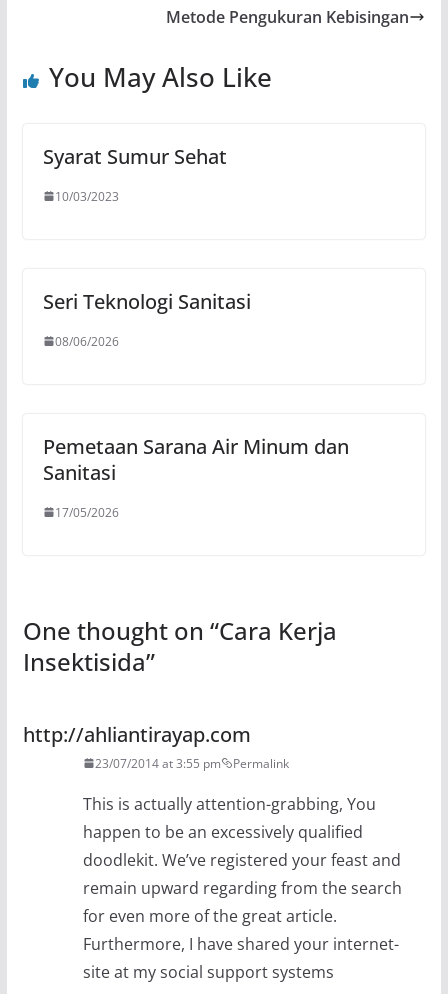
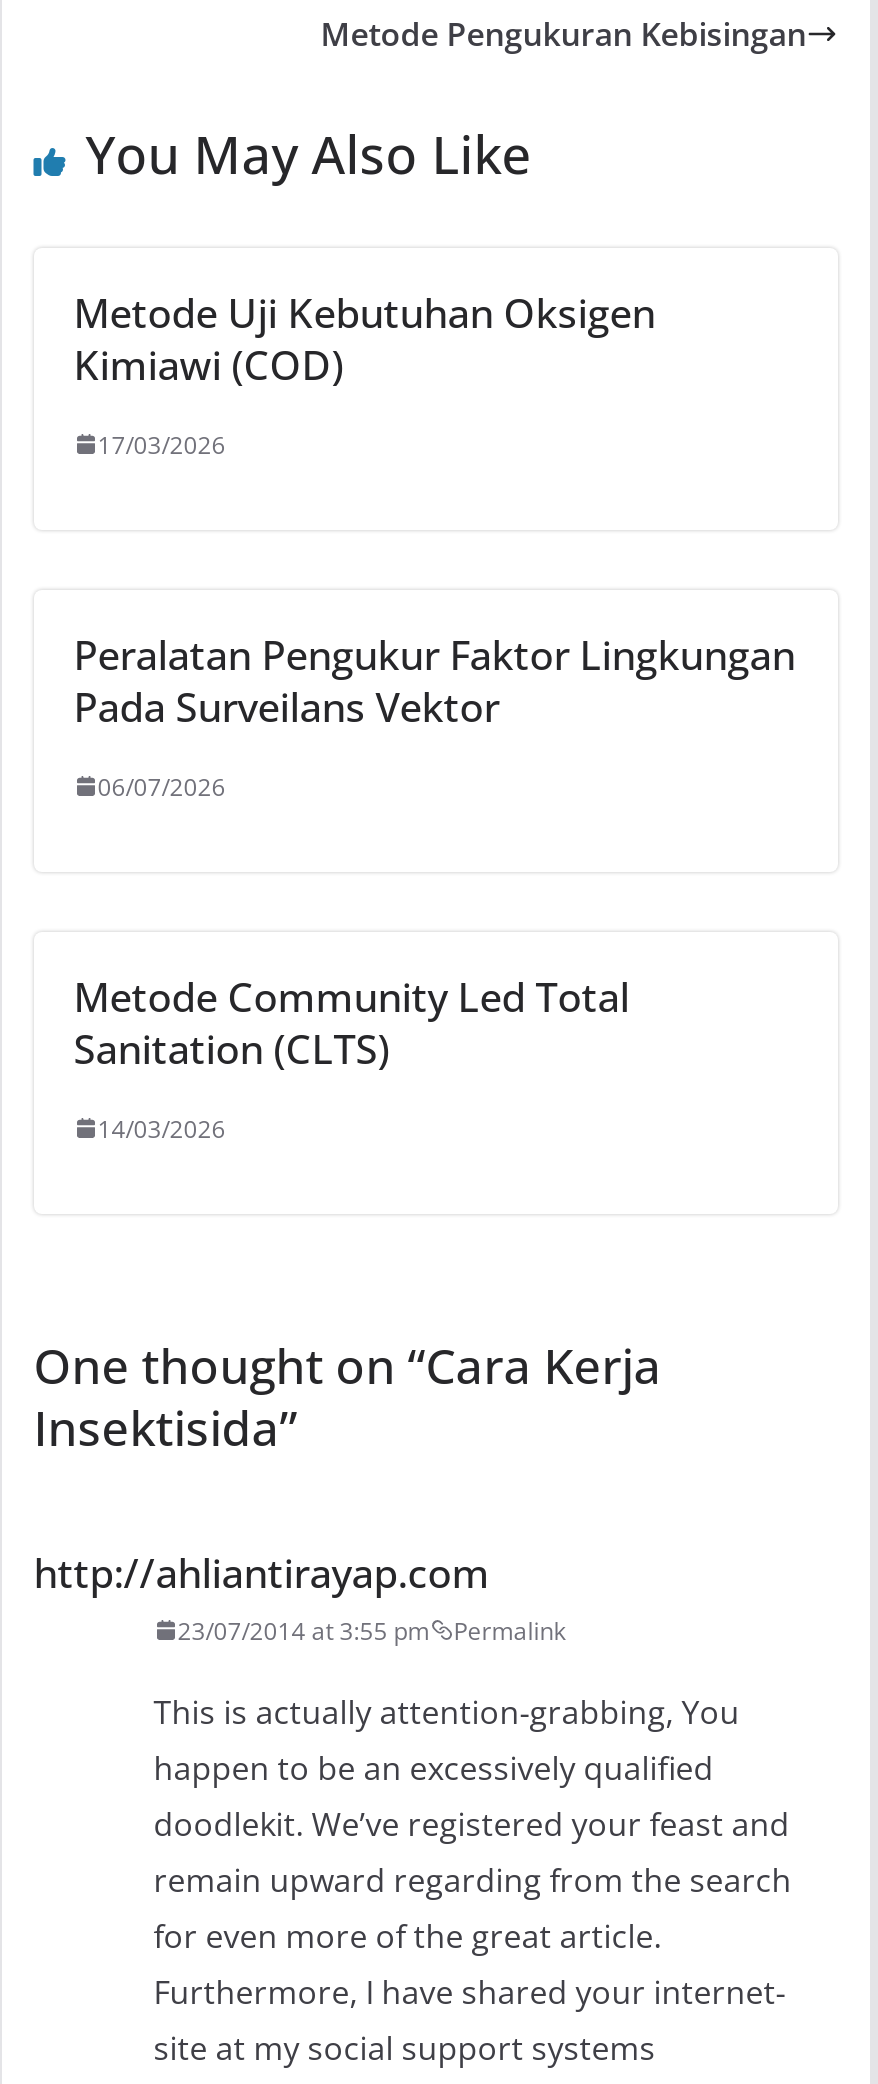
[43,143,227,170] Syarat Sumur Sehat -> [73,285,655,391] Metode Uji Kebutuhan Oksigen | Kimiawi (COD)
[55,188,119,205] 10/03/2023 -> [97,427,225,461] 17/03/2026
[43,288,251,315] Seri Teknologi Sanitasi -> [73,627,795,733] Peralatan Pengukur Faktor Lingkungan | Pada Surveilans Vektor
[55,333,119,350] 08/06/2026 -> [97,769,225,803] 06/07/2026
[43,433,349,486] Pemetaan Sarana Air Minum dan | Sanitasi -> [73,969,629,1075] Metode Community Led Total | Sanitation (CLTS)
[55,504,119,521] 17/05/2026 -> [97,1111,225,1145] 14/03/2026

